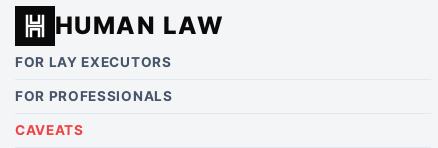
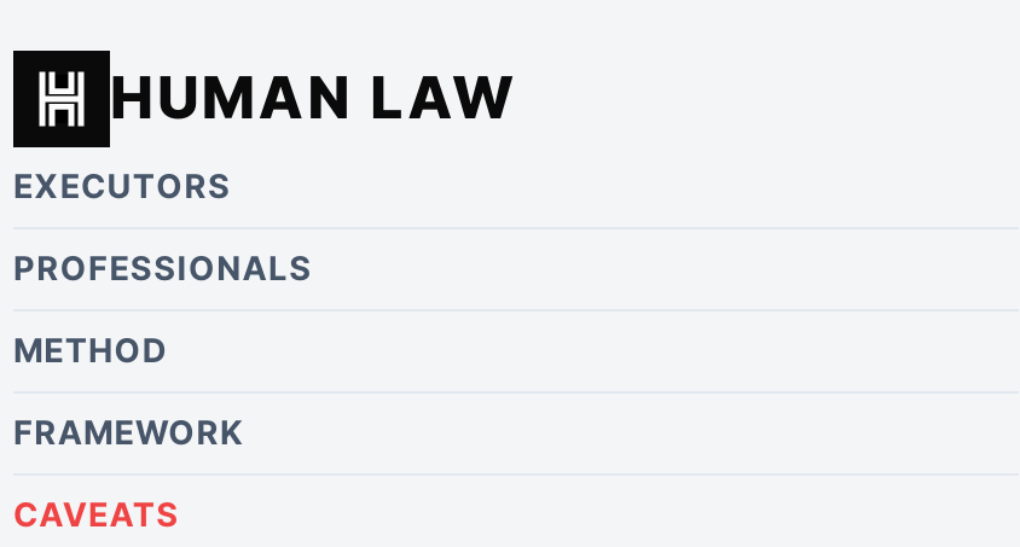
[15,54,173,104] FOR LAY EXECUTORS | FOR PROFESSIONALS -> [13,167,313,452] EXECUTORS | PROFESSIONALS | METHOD | FRAMEWORK

